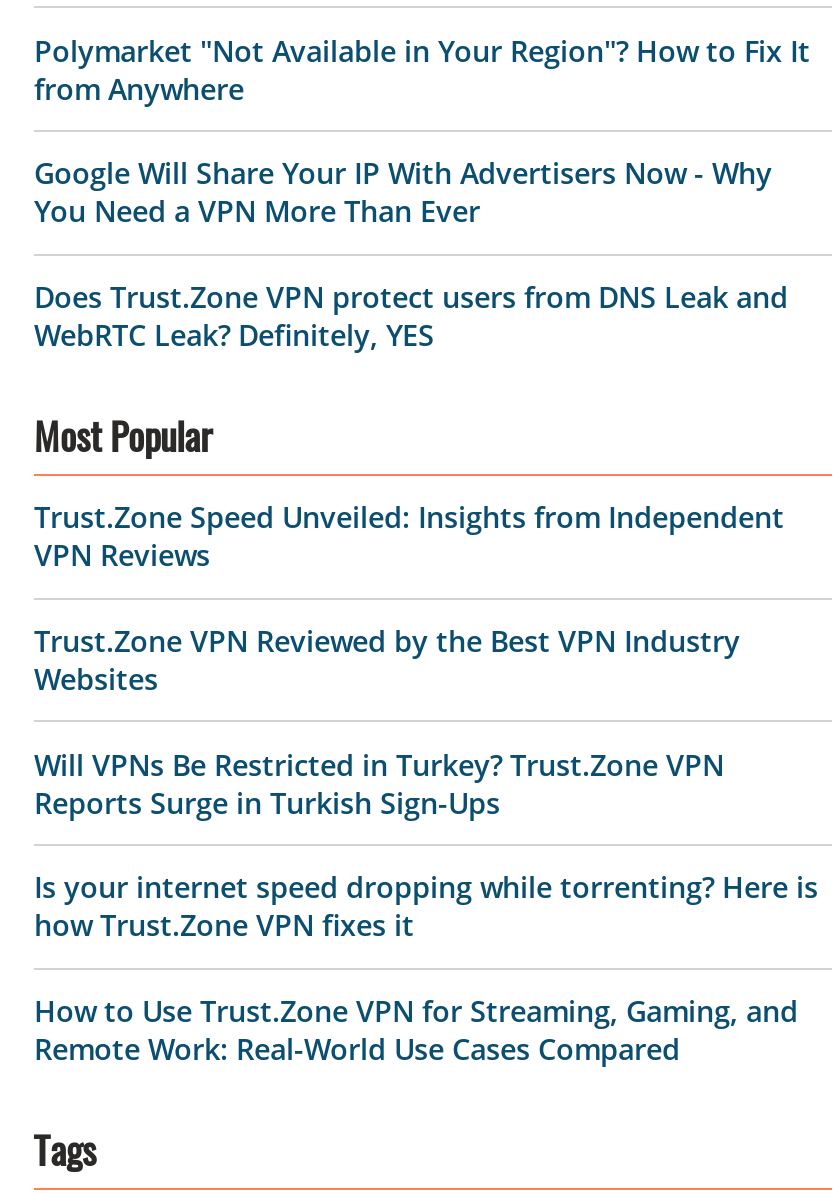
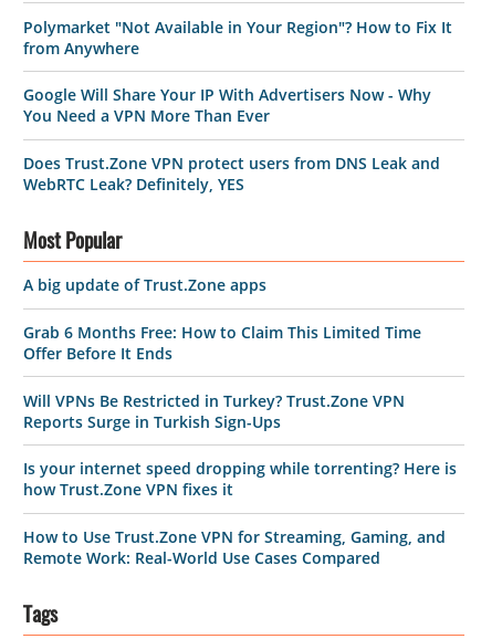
[34,498,784,574] Trust.Zone Speed Unveiled: Insights from Independent | VPN Reviews -> [23,274,266,295] A big update of Trust.Zone apps
[34,622,740,698] Trust.Zone VPN Reviewed by the Best VPN Industry | Websites -> [23,322,421,364] Grab 6 Months Free: How to Claim This Limited Time | Offer Before It Ends

